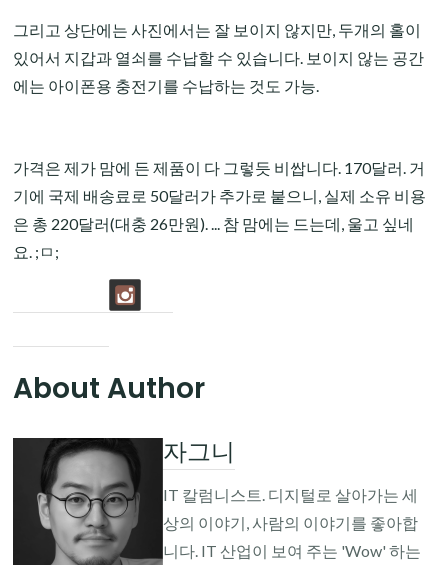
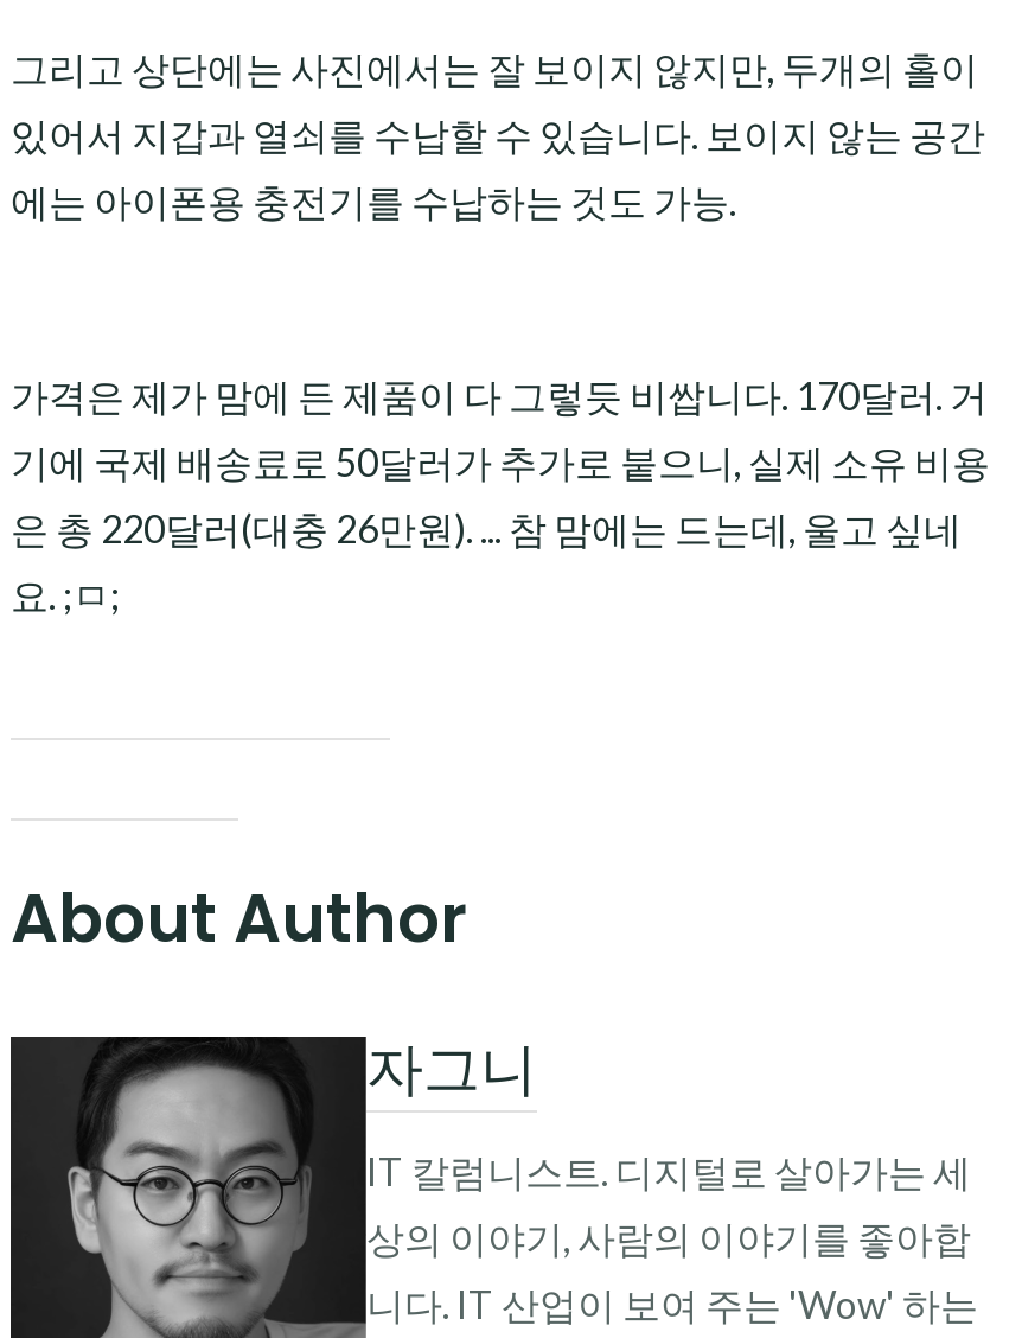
[108,278,142,312] [image] -> none

